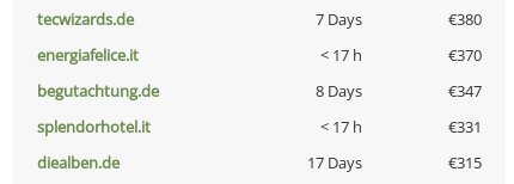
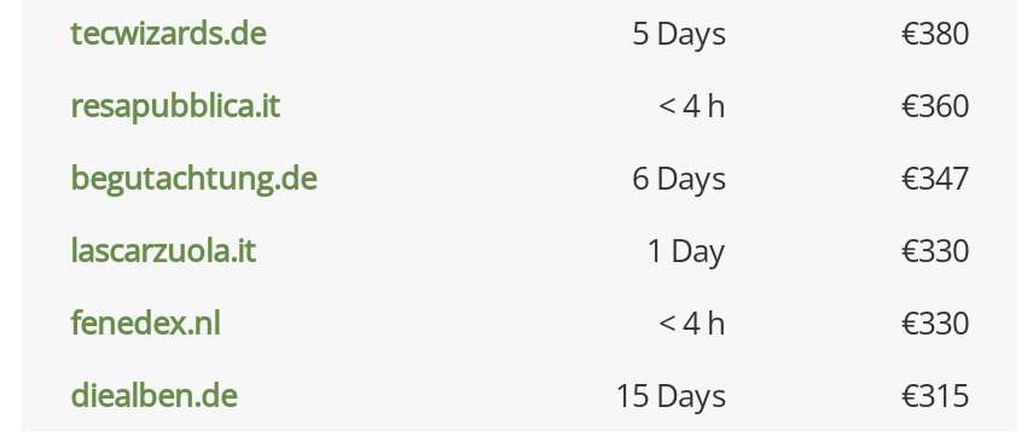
[315,8,362,30] 7 Days -> [632,11,726,54] 5 Days
[37,44,482,66] energiafelice.it | < 17 h | €370 -> [70,83,969,127] resapubblica.it | < 4 h | €360
[315,80,362,102] 8 Days -> [632,156,726,199] 6 Days
[37,116,482,137] splendorhotel.it | < 17 h | €331 -> [70,228,969,344] lascarzuola.it | 1 Day | €330 | fenedex.nl | < 4 h | €330
[307,152,362,173] 17 Days -> [615,373,726,417] 15 Days

